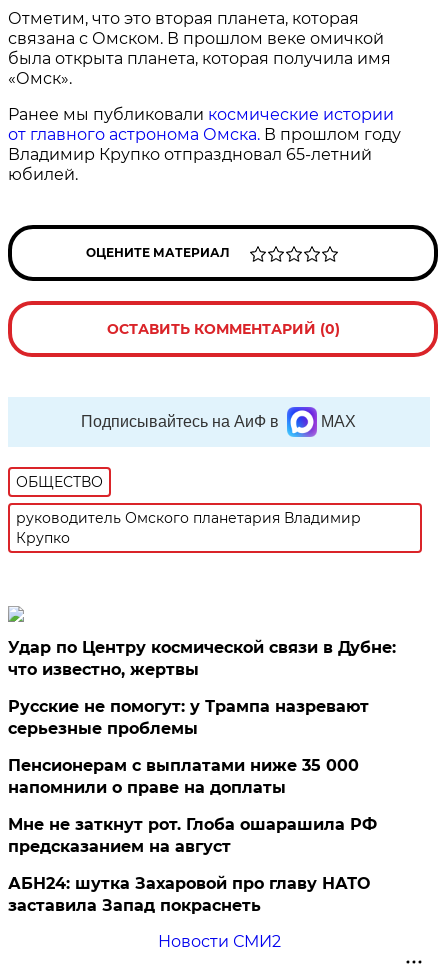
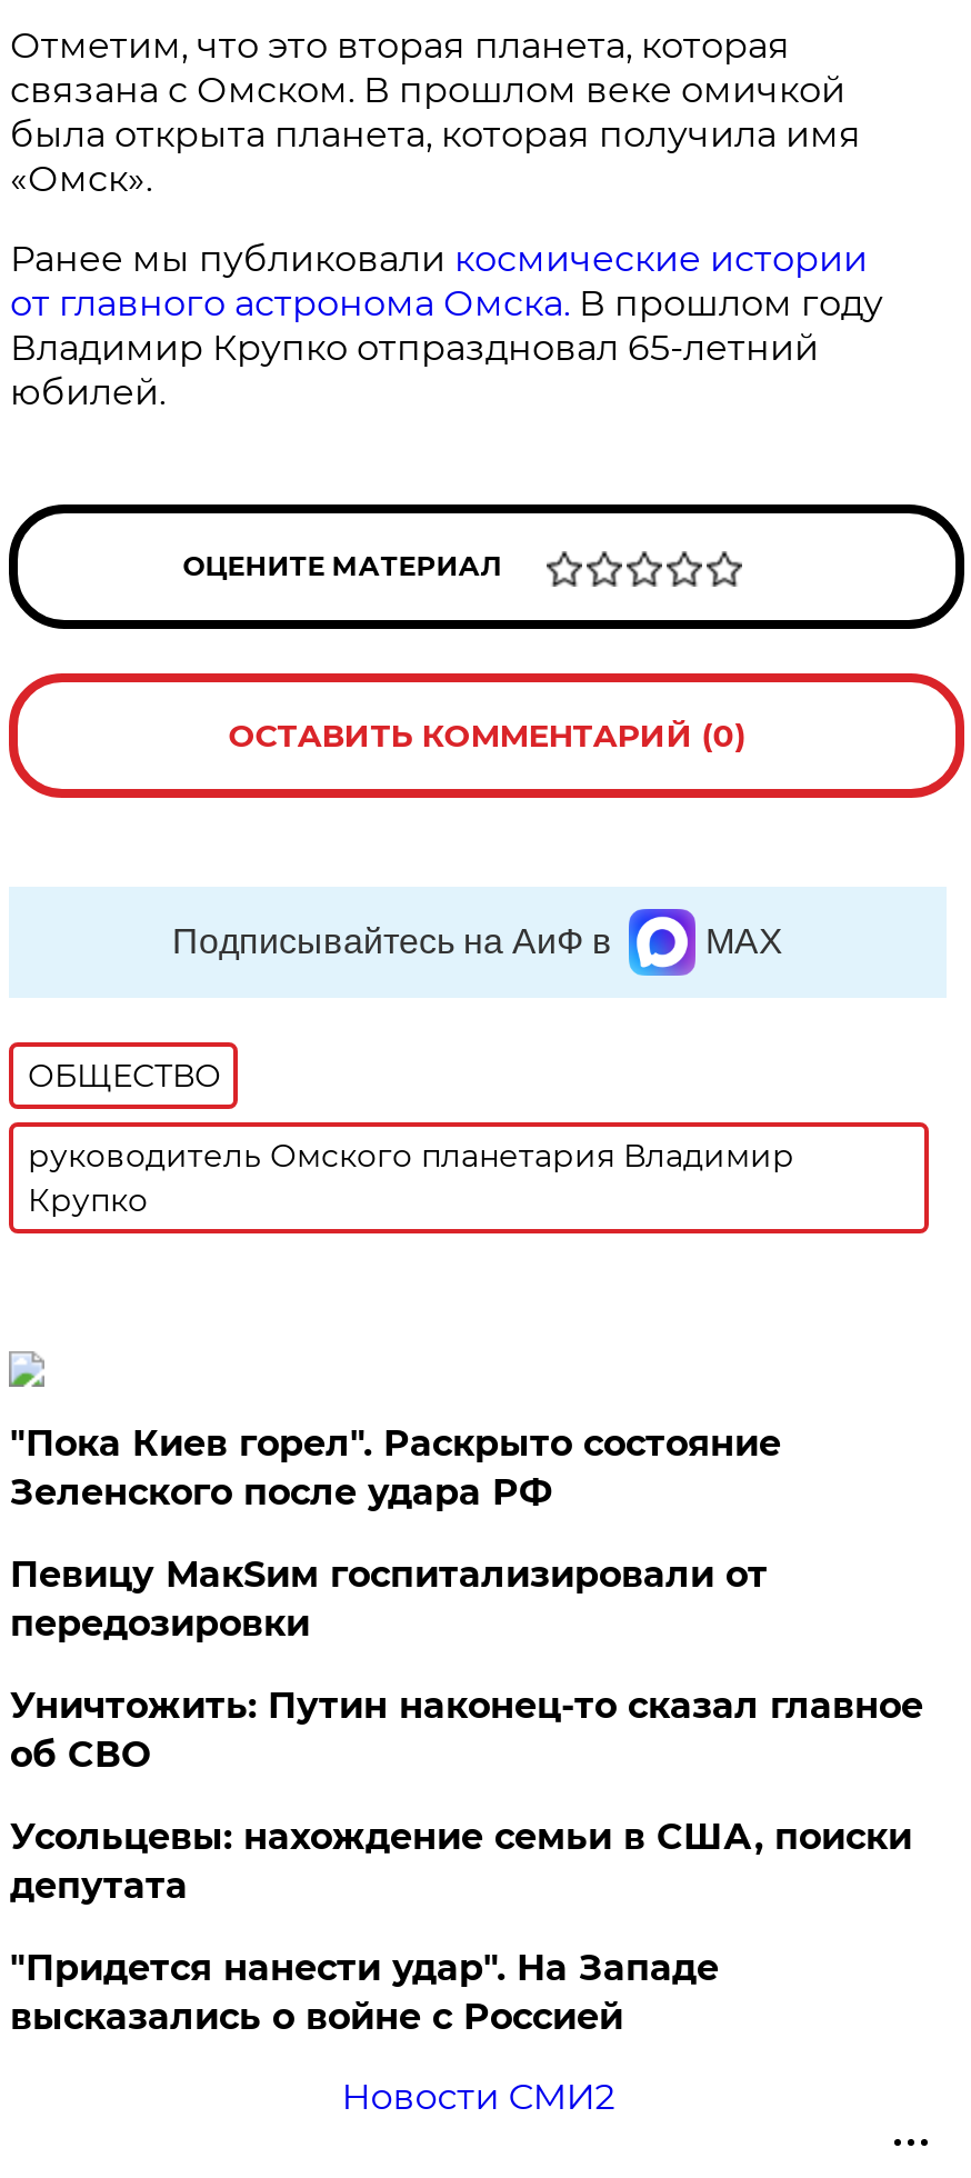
[8,638,396,679] Удар по Центру космической связи в Дубне: | что известно, жертвы -> [10,1422,781,1513] "Пока Киев горел". Раскрыто состояние | Зеленского после удара РФ
[8,697,369,738] Русские не помогут: у Трампа назревают | серьезные проблемы -> [10,1553,767,1645] Певицу МакSим госпитализировали от | передозировки
[8,756,359,797] Пенсионерам с выплатами ниже 35 000 | напомнили о праве на доплаты -> [10,1685,923,1776] Уничтожить: Путин наконец-то сказал главное | об СВО
[8,815,377,856] Мне не заткнут рот. Глоба ошарашила РФ | предсказанием на август -> [10,1816,912,1907] Усольцевы: нахождение семьи в США, поиски | депутата
[8,874,370,915] АБН24: шутка Захаровой про главу НАТО | заставила Запад покраснеть -> [10,1947,719,2038] "Придется нанести удар". На Западе | высказались о войне с Россией

